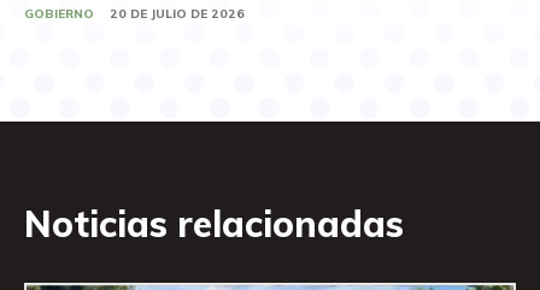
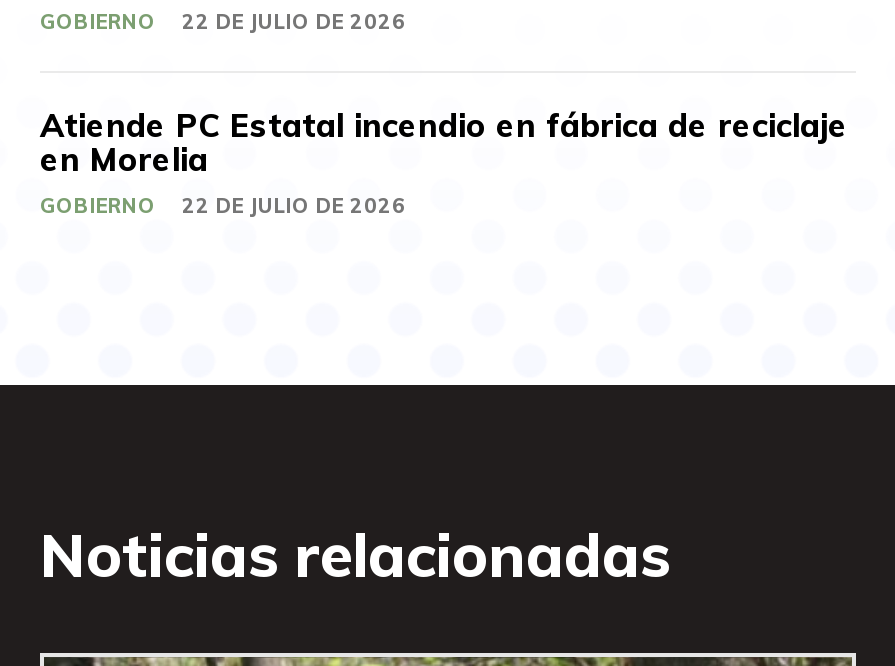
[110,6,245,21] 20 DE JULIO DE 2026 -> [40,9,848,219] 22 DE JULIO DE 2026 | Atiende PC Estatal incendio en fábrica de reciclaje | en Morelia | GOBIERNO | 22 DE JULIO DE 2026

